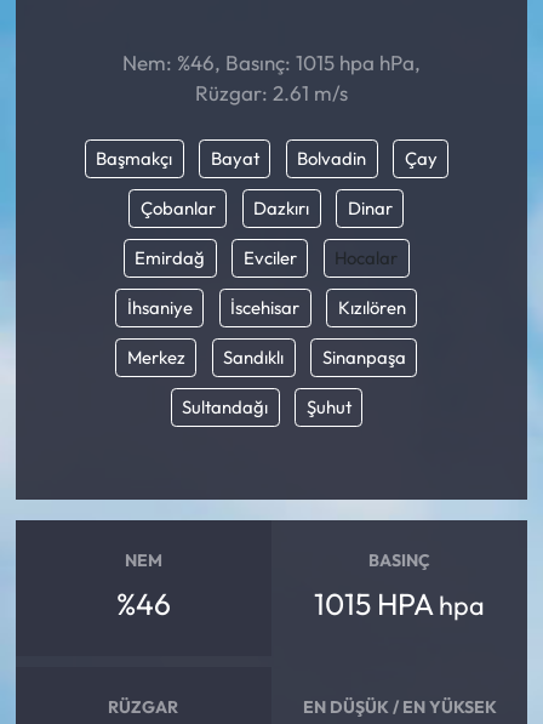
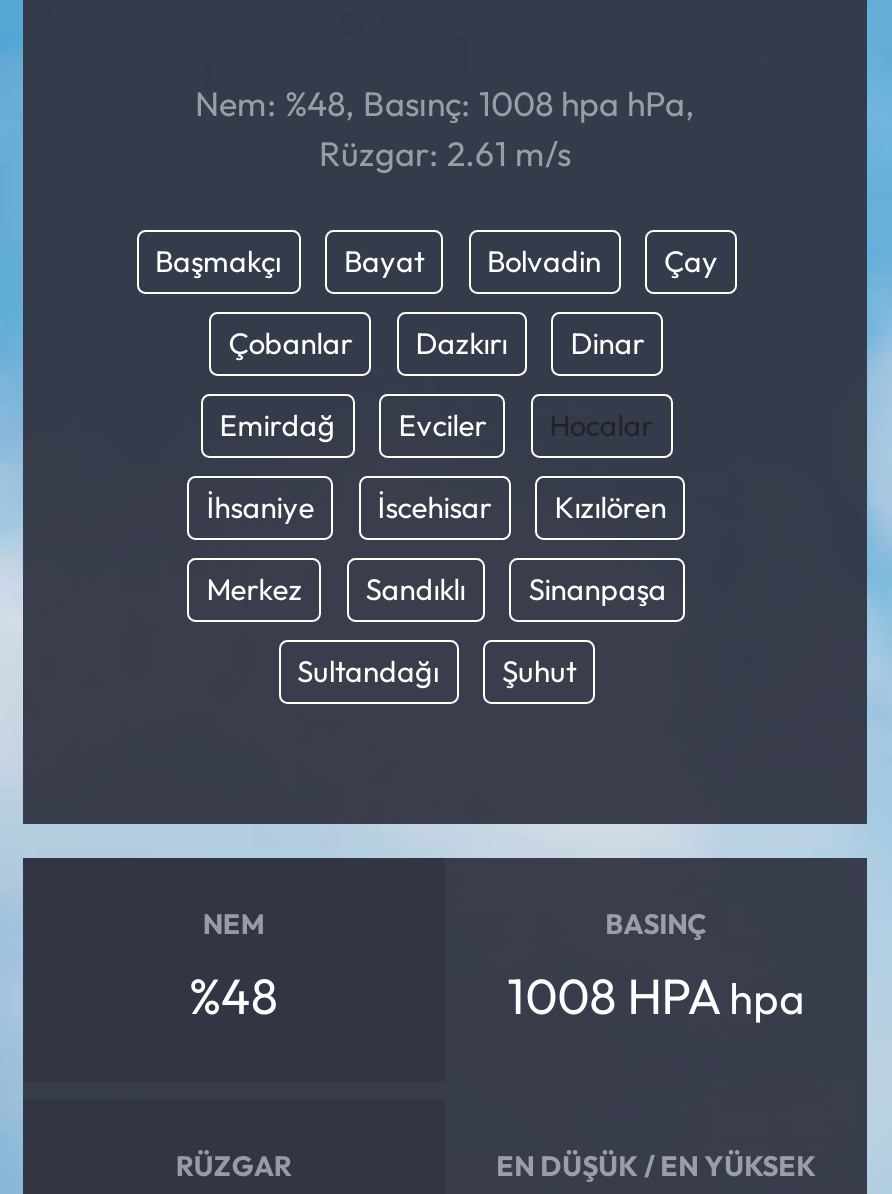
[122,50,421,76] Nem: %46, Basınç: 1015 hpa hPa, -> [195,83,695,125] Nem: %48, Basınç: 1008 hpa hPa,
[116,584,171,622] %46 -> [189,964,279,1026] %48
[314,584,485,622] 1015 HPA hpa -> [507,964,805,1026] 1008 HPA hpa

